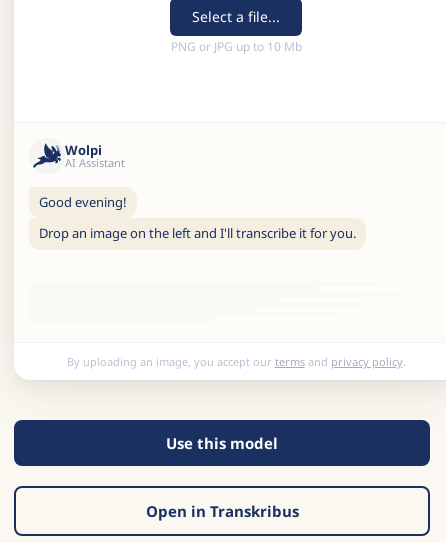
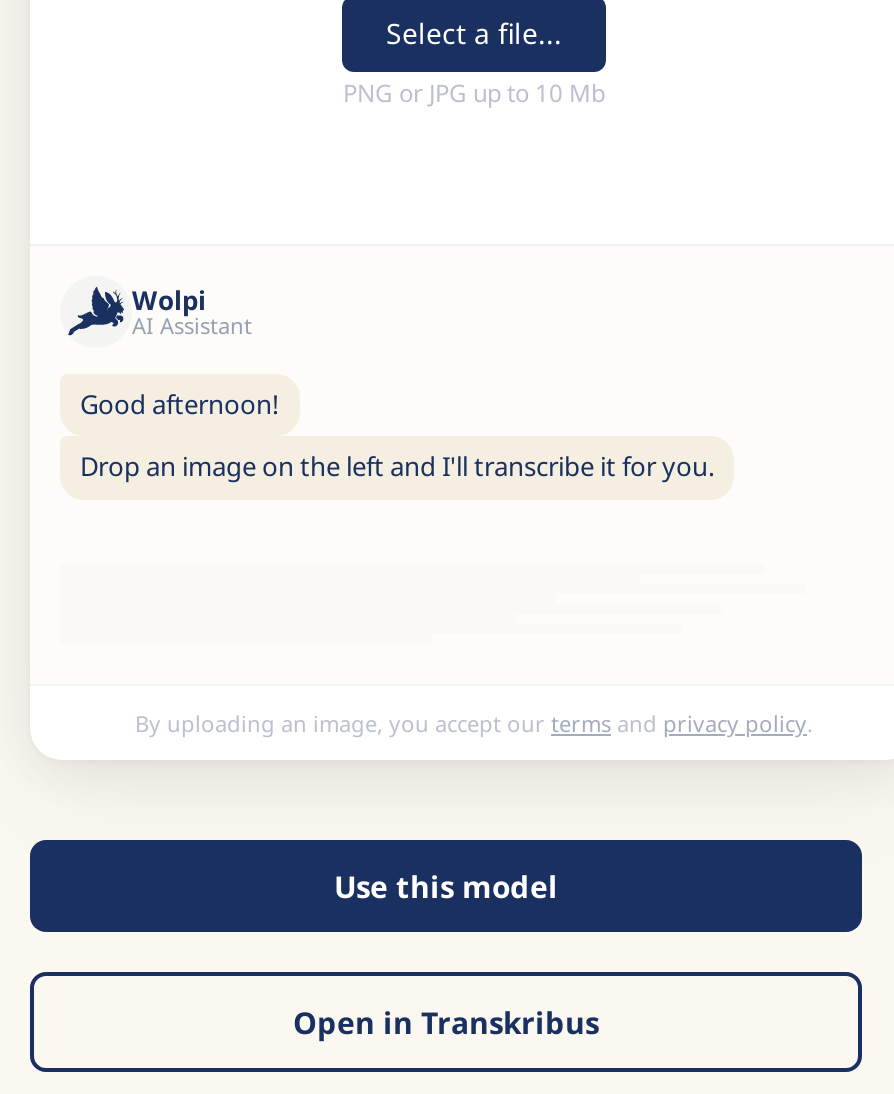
[39,193,127,211] Good evening! -> [80,386,280,422] Good afternoon!

